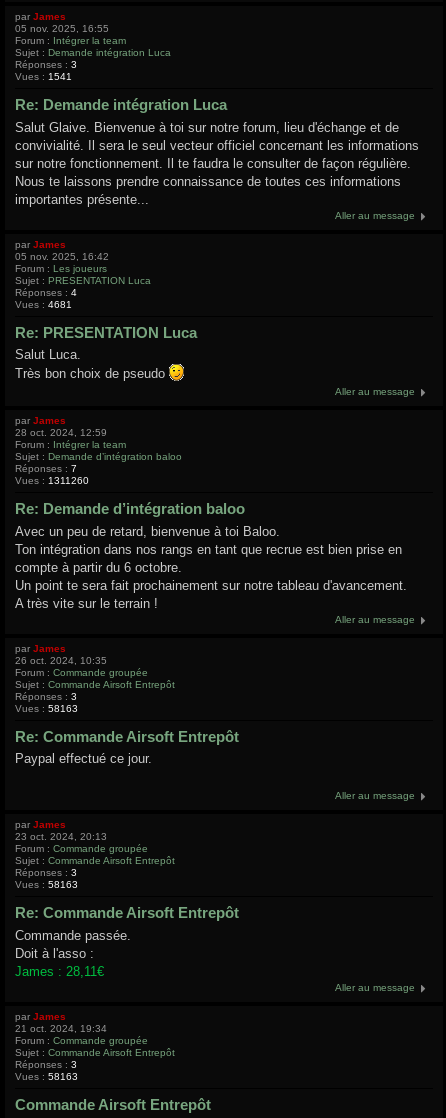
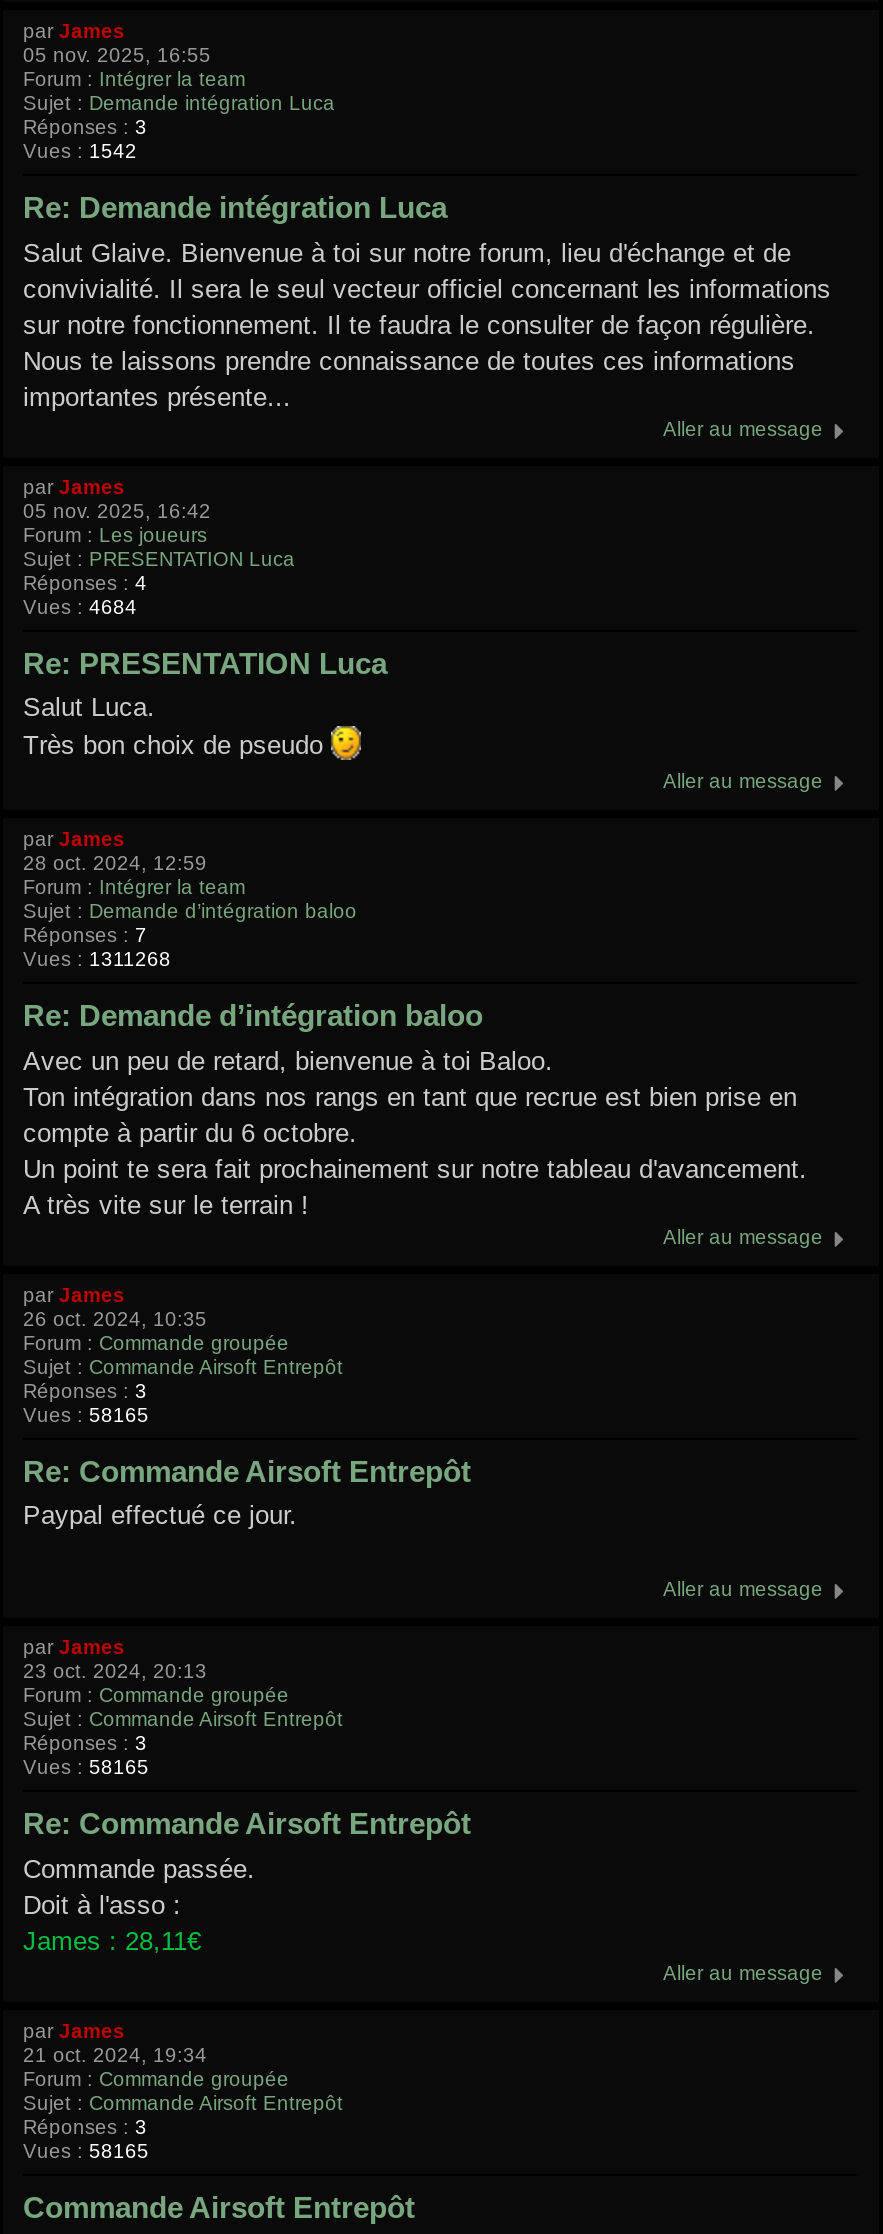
[15,71,72,82] Vues : 1541 -> [23,140,137,162] Vues : 1542
[15,298,72,309] Vues : 4681 -> [23,595,137,617] Vues : 4684
[15,475,89,486] Vues : 1311260 -> [23,948,171,970] Vues : 1311268
[15,702,78,713] Vues : 58163 -> [23,1403,149,1425] Vues : 58165
[15,879,78,890] Vues : 58163 -> [23,1756,149,1778] Vues : 58165
[15,1070,78,1081] Vues : 58163 -> [23,2139,149,2161] Vues : 58165

